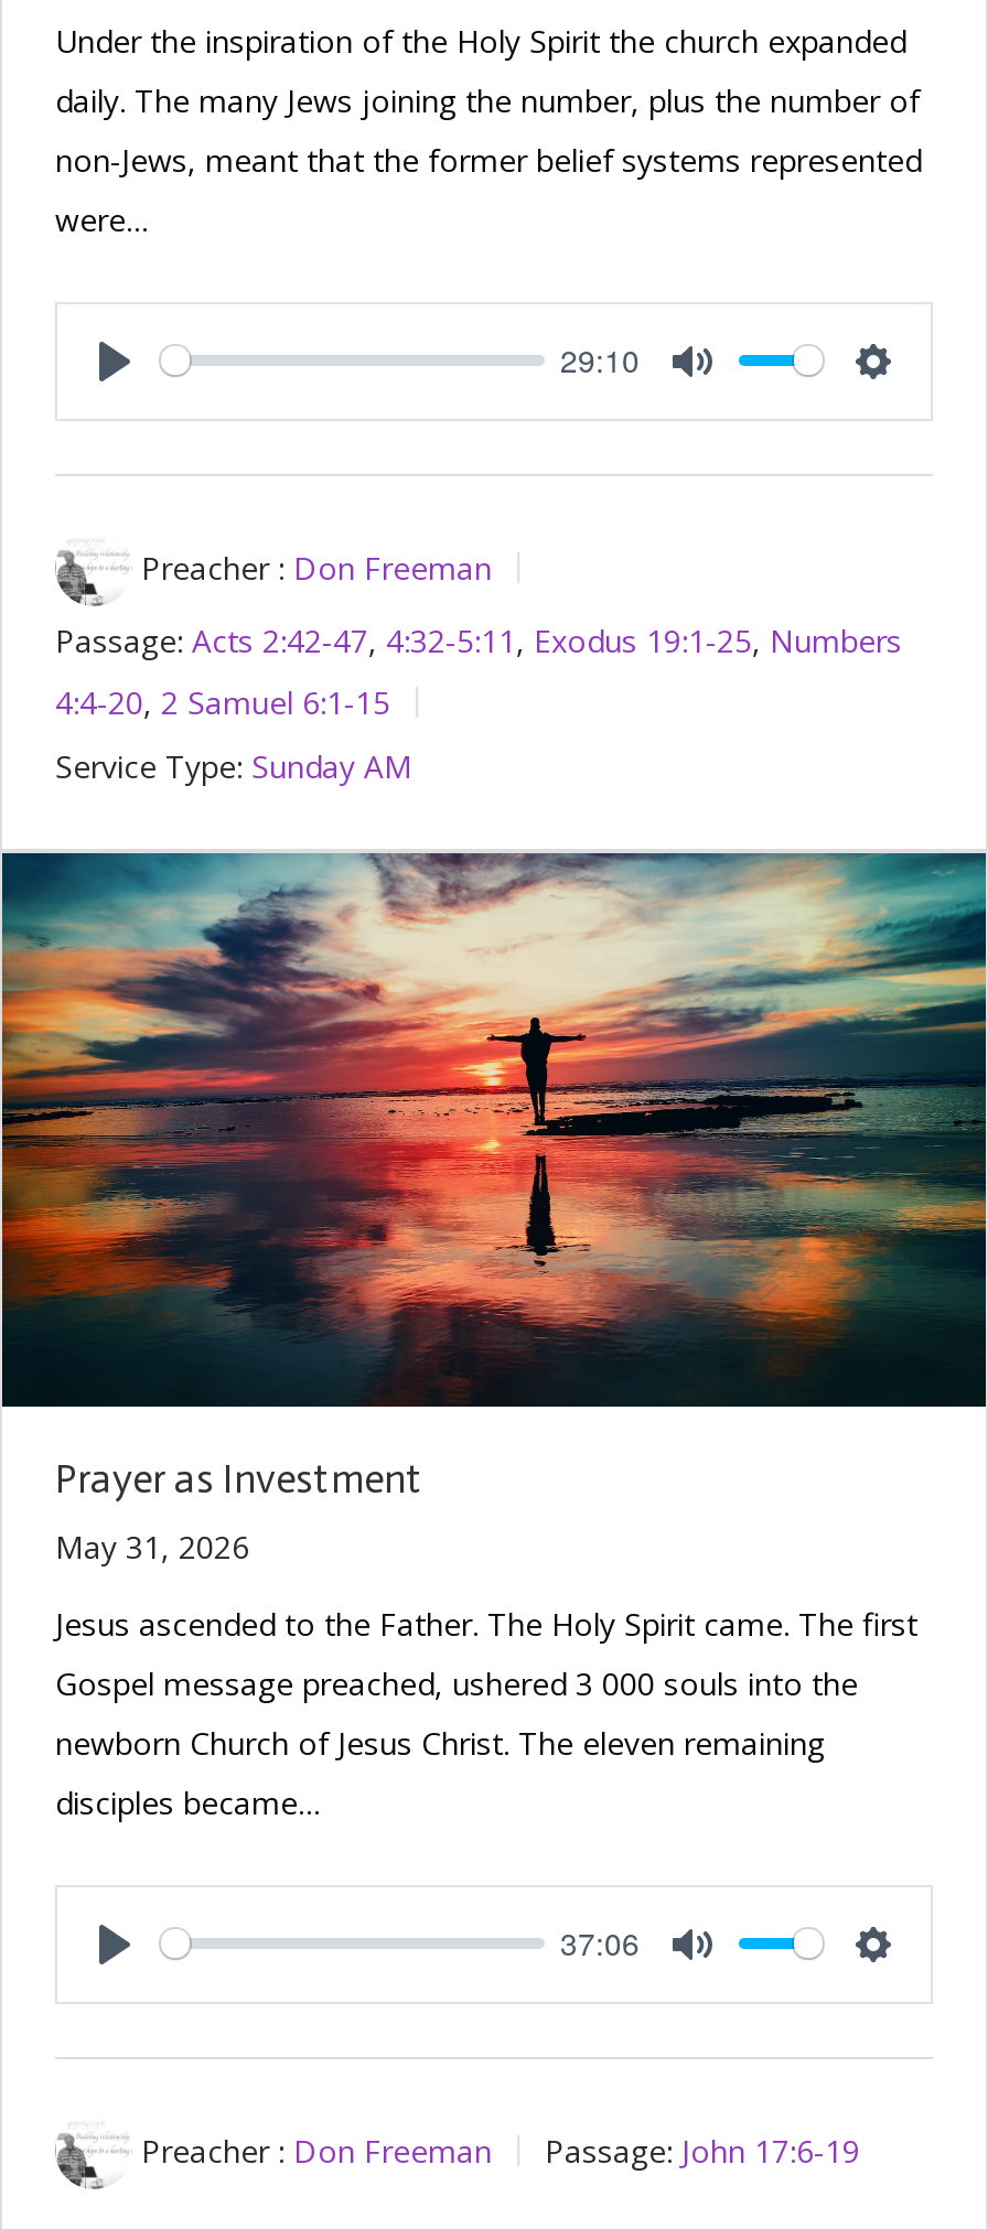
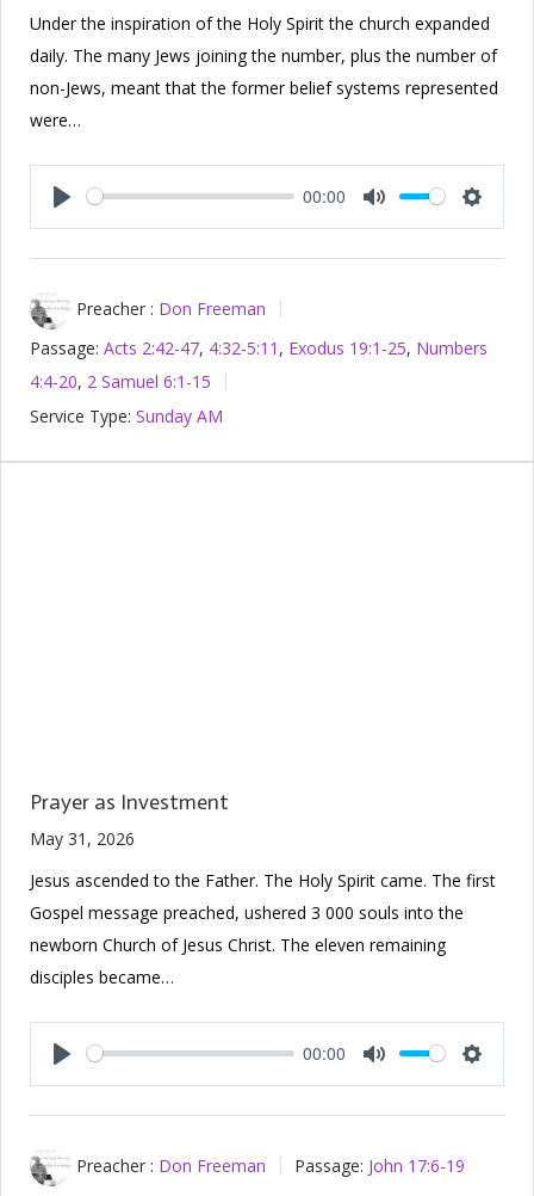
[560,338,640,382] 29:10 -> [303,184,346,208] 00:00
[7,851,981,1409] [image] -> none
[560,1921,640,1965] 37:06 -> [303,1041,346,1065] 00:00

